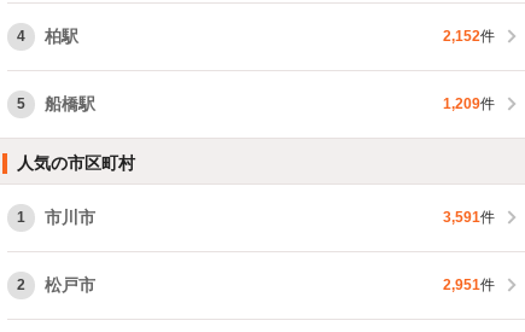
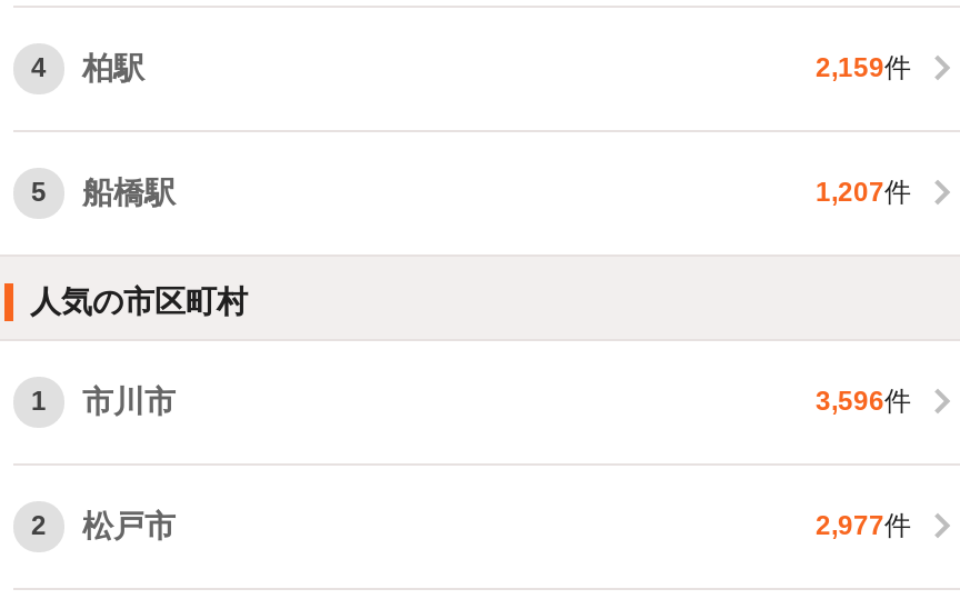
[443,28,495,45] 2,152件 -> [816,53,911,84] 2,159件
[443,96,495,113] 1,209件 -> [816,178,911,209] 1,207件
[443,209,495,226] 3,591件 -> [816,387,911,418] 3,596件
[443,277,495,294] 2,951件 -> [816,511,911,542] 2,977件

